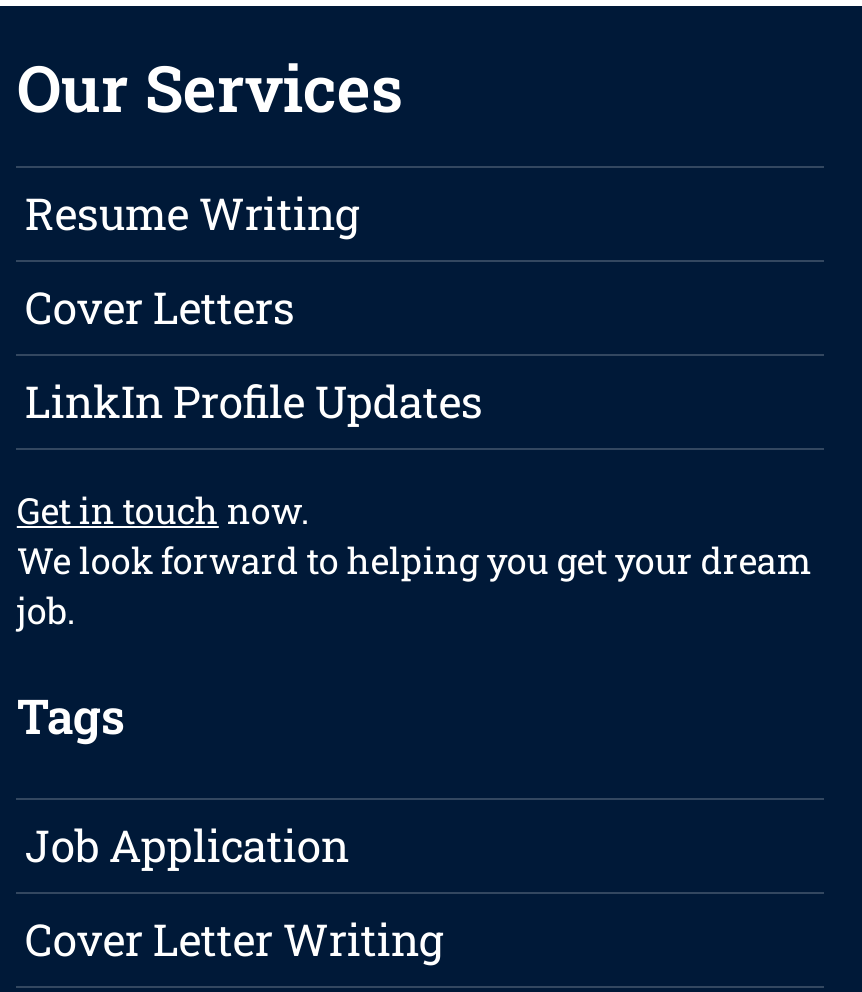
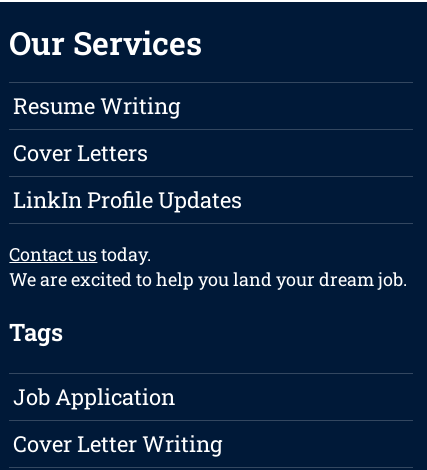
[17,487,811,635] Get in touch now. | We look forward to helping you get your dream | job. -> [9,242,407,291] Contact us today. | We are excited to help you land your dream job.

